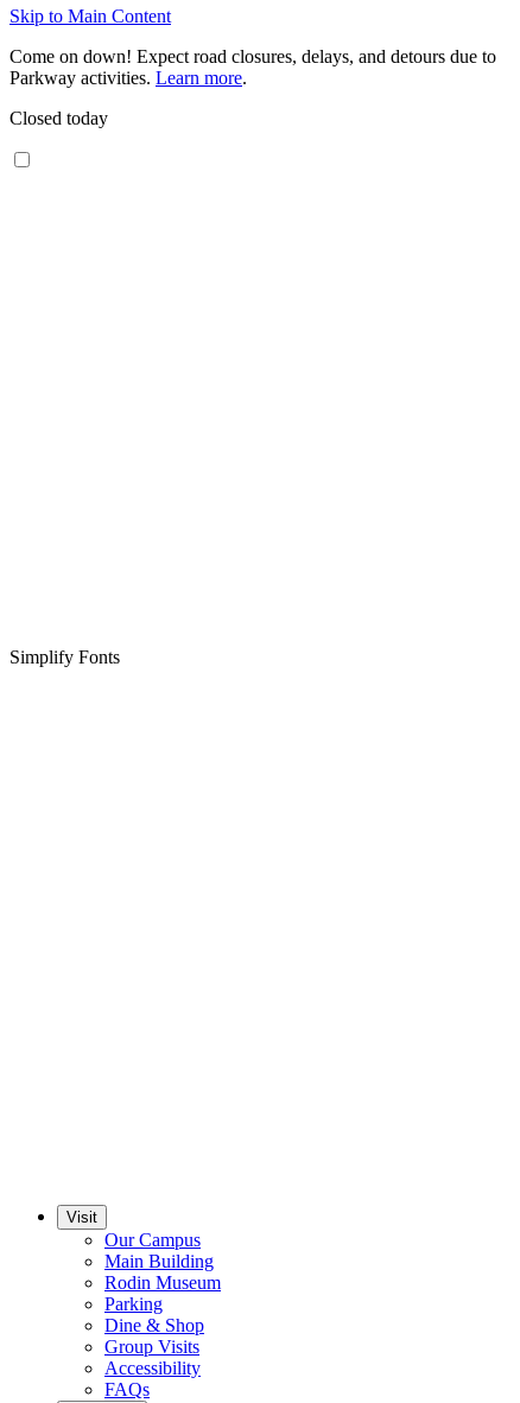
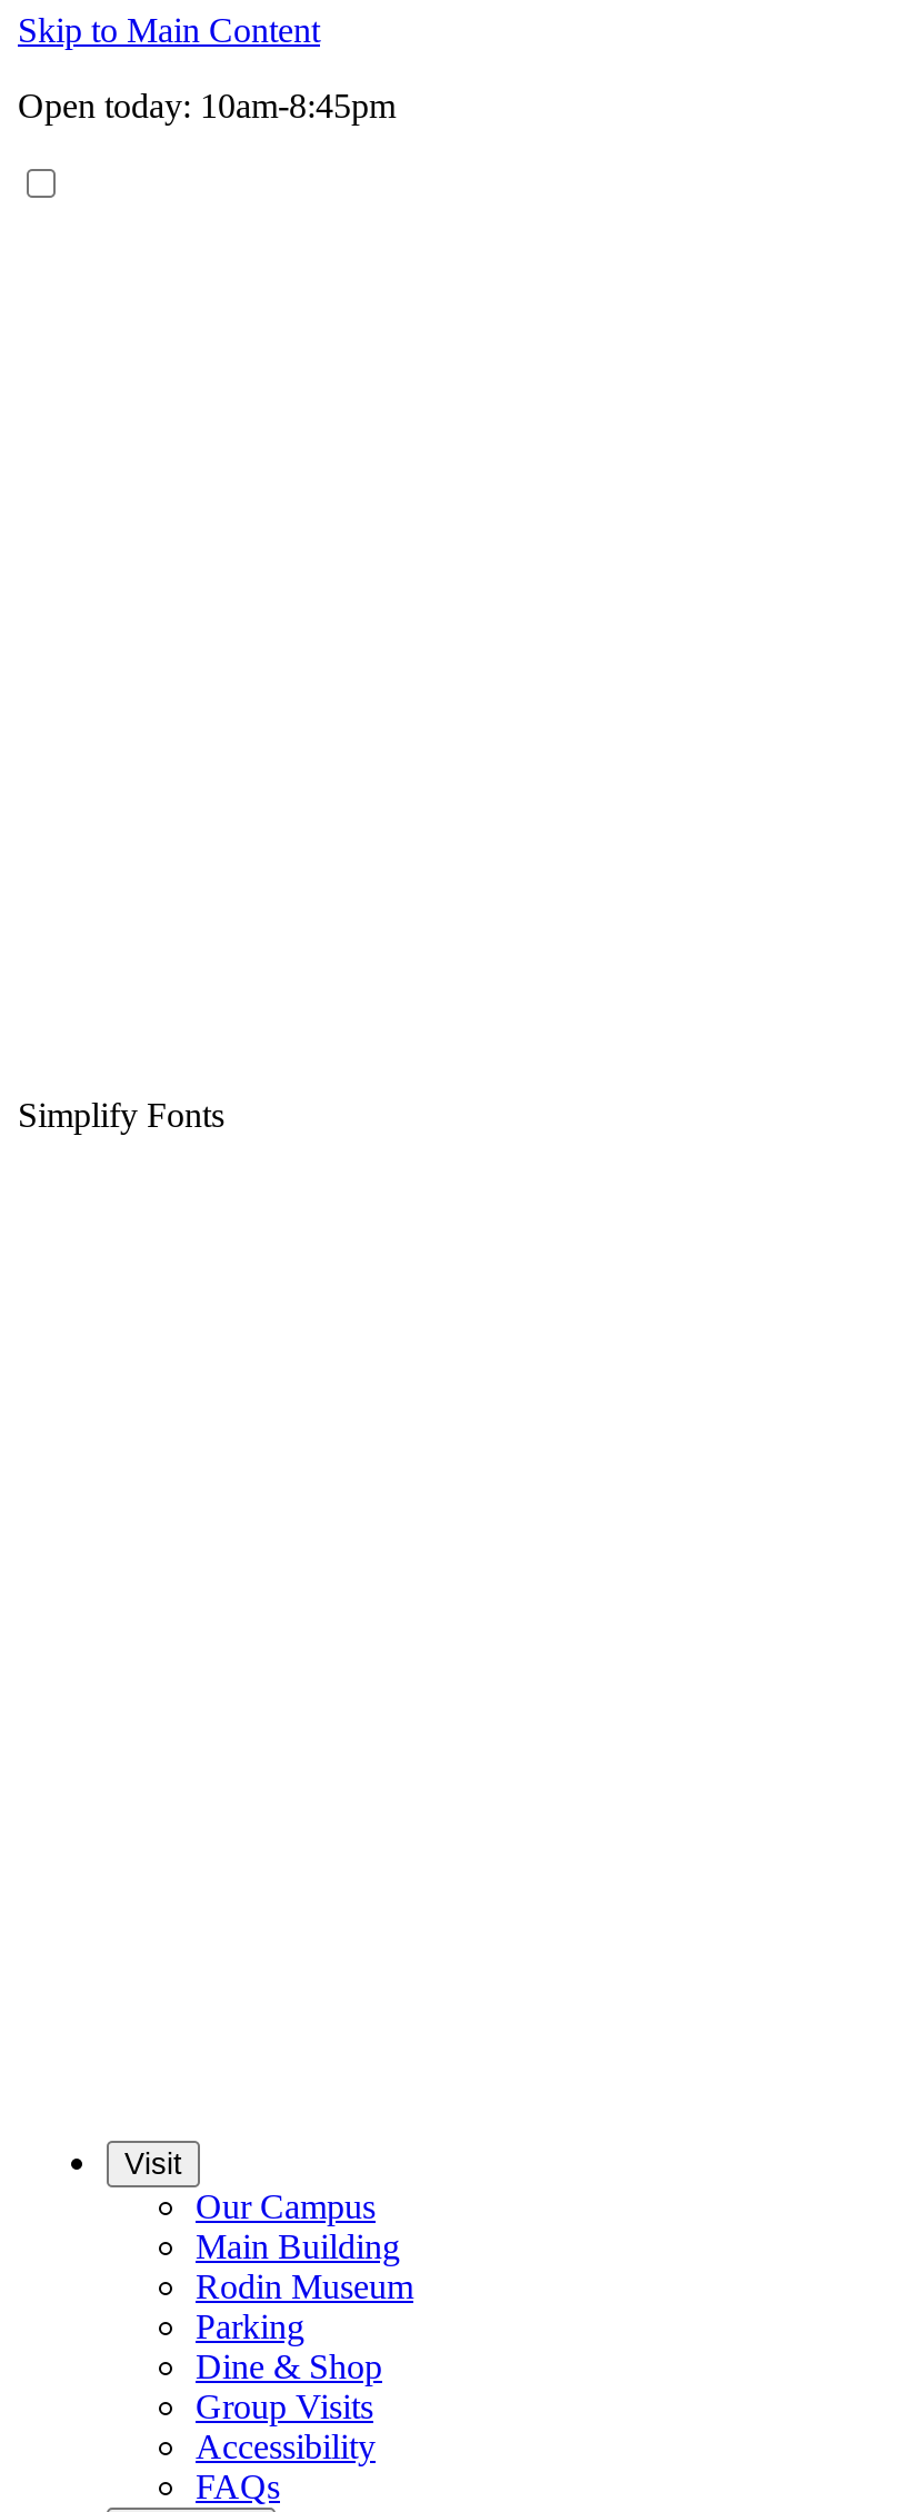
[9,46,496,128] Come on down! Expect road closures, delays, and detours due to | Parkway activities. Learn more. | Closed today -> [18,87,396,124] Open today: 10am-8:45pm

